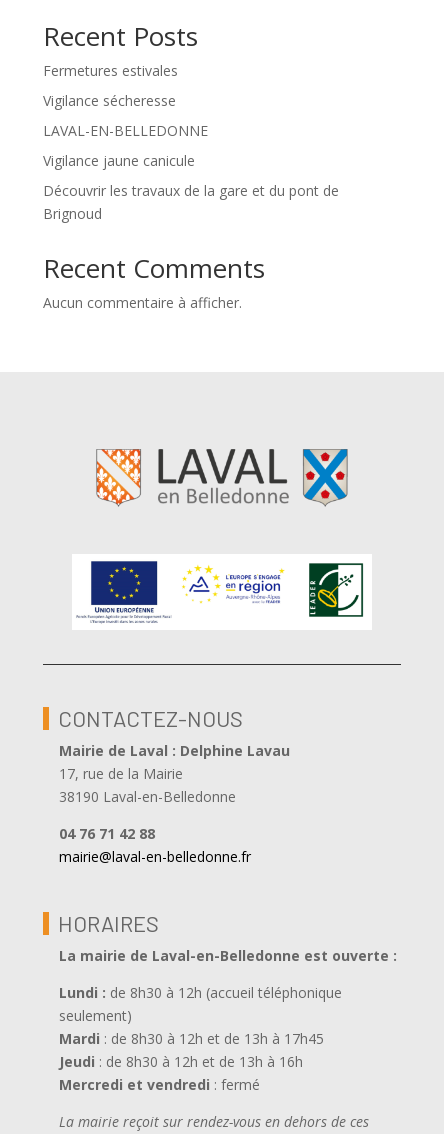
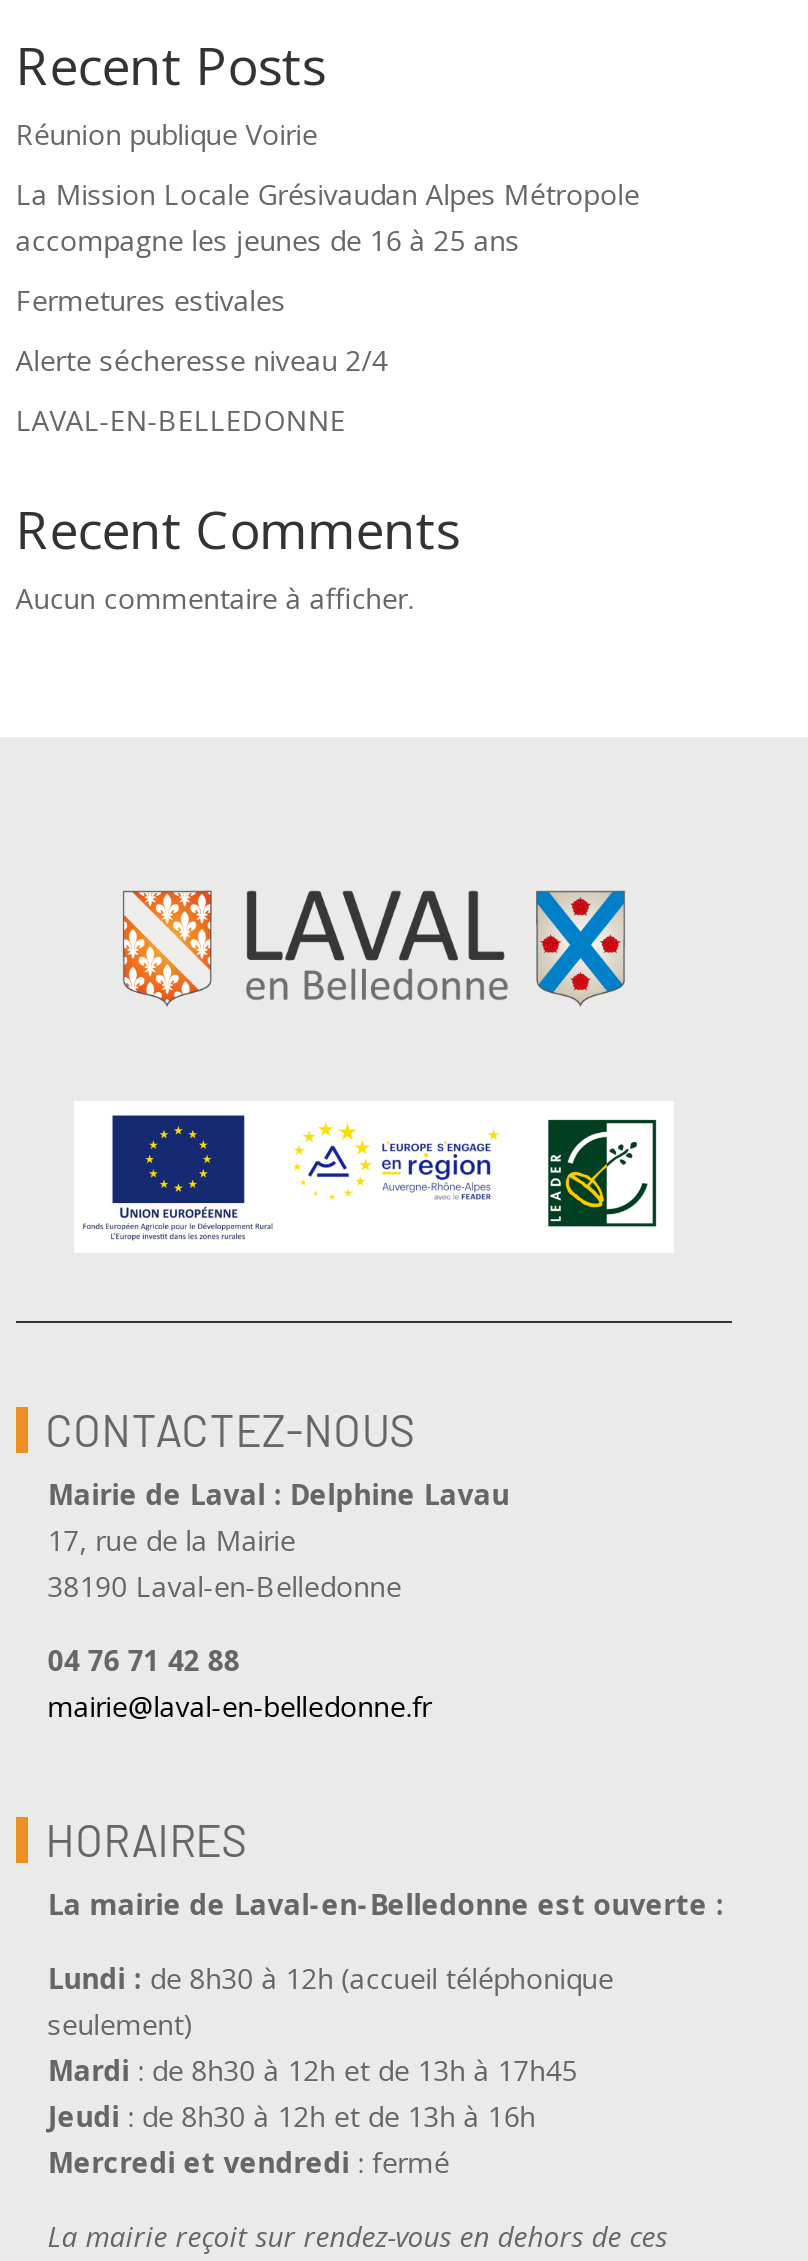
none -> [16,115,640,259] Réunion publique Voirie | La Mission Locale Grésivaudan Alpes Métropole | accompagne les jeunes de 16 à 25 ans
moved [43,61,178,80] -> [16,281,286,319]: Fermetures estivales
[43,91,176,110] Vigilance sécheresse -> [16,341,388,379] Alerte sécheresse niveau 2/4
moved [43,121,208,140] -> [16,401,346,439]: LAVAL-EN-BELLEDONNE
[43,151,339,223] Vigilance jaune canicule | Découvrir les travaux de la gare et du pont de | Brignoud -> none

